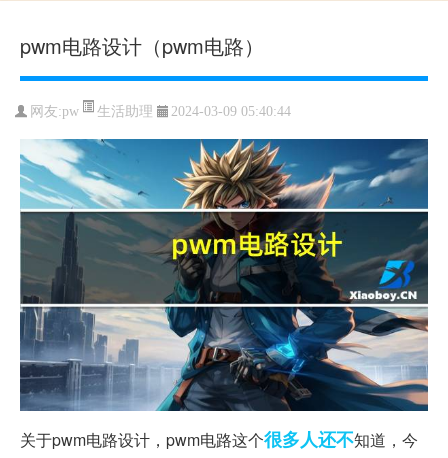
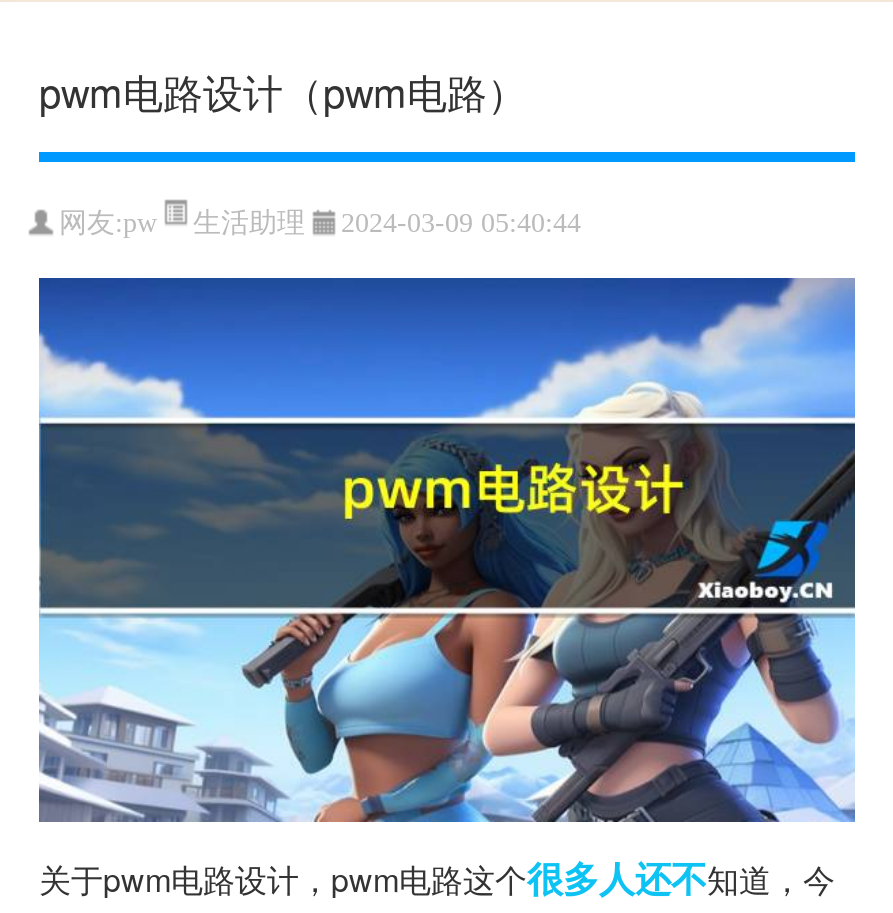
[19,139,429,412] [image] -> [37,276,857,824] [image]

